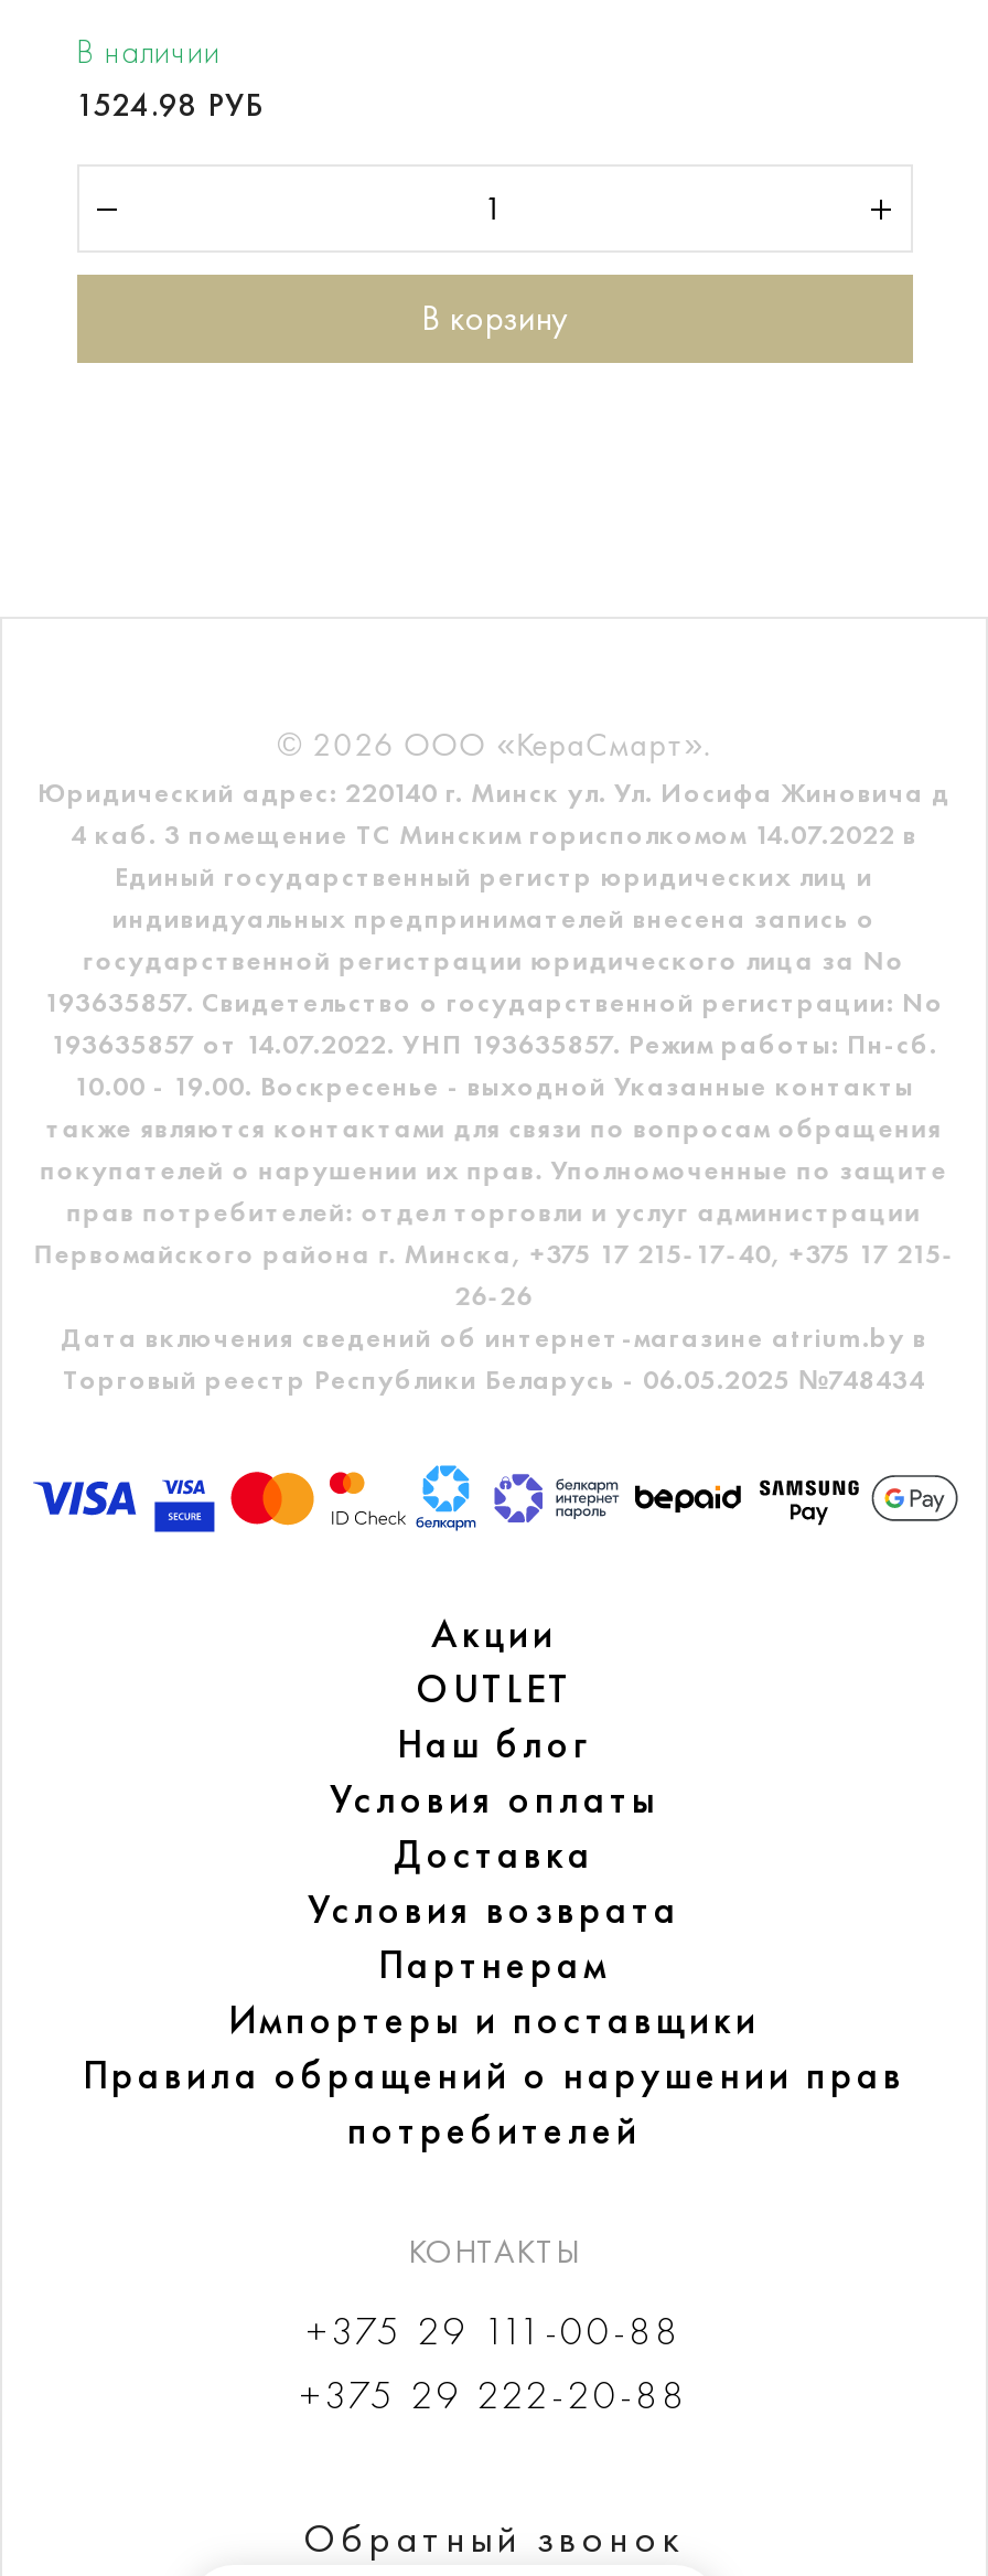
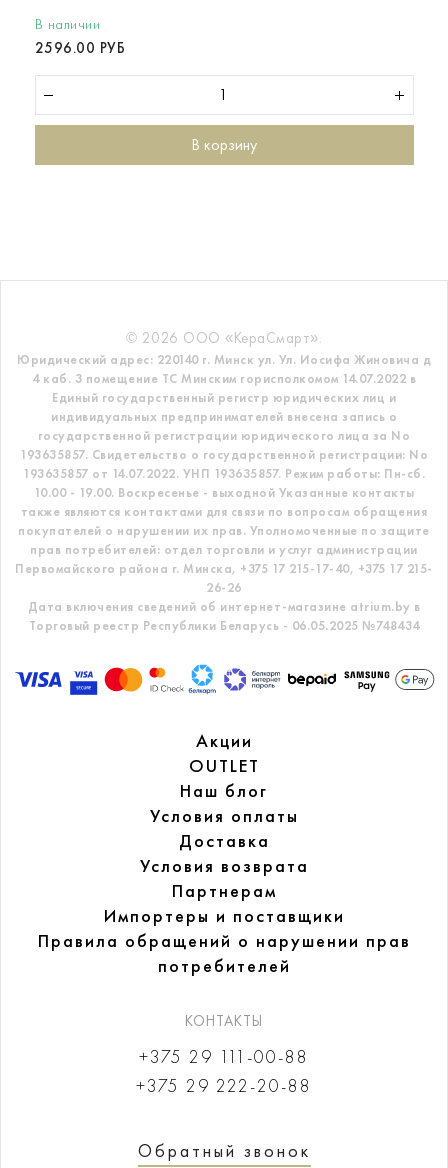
[76,85,265,125] 1524.98 РУБ -> [34,39,125,57] 2596.00 РУБ

